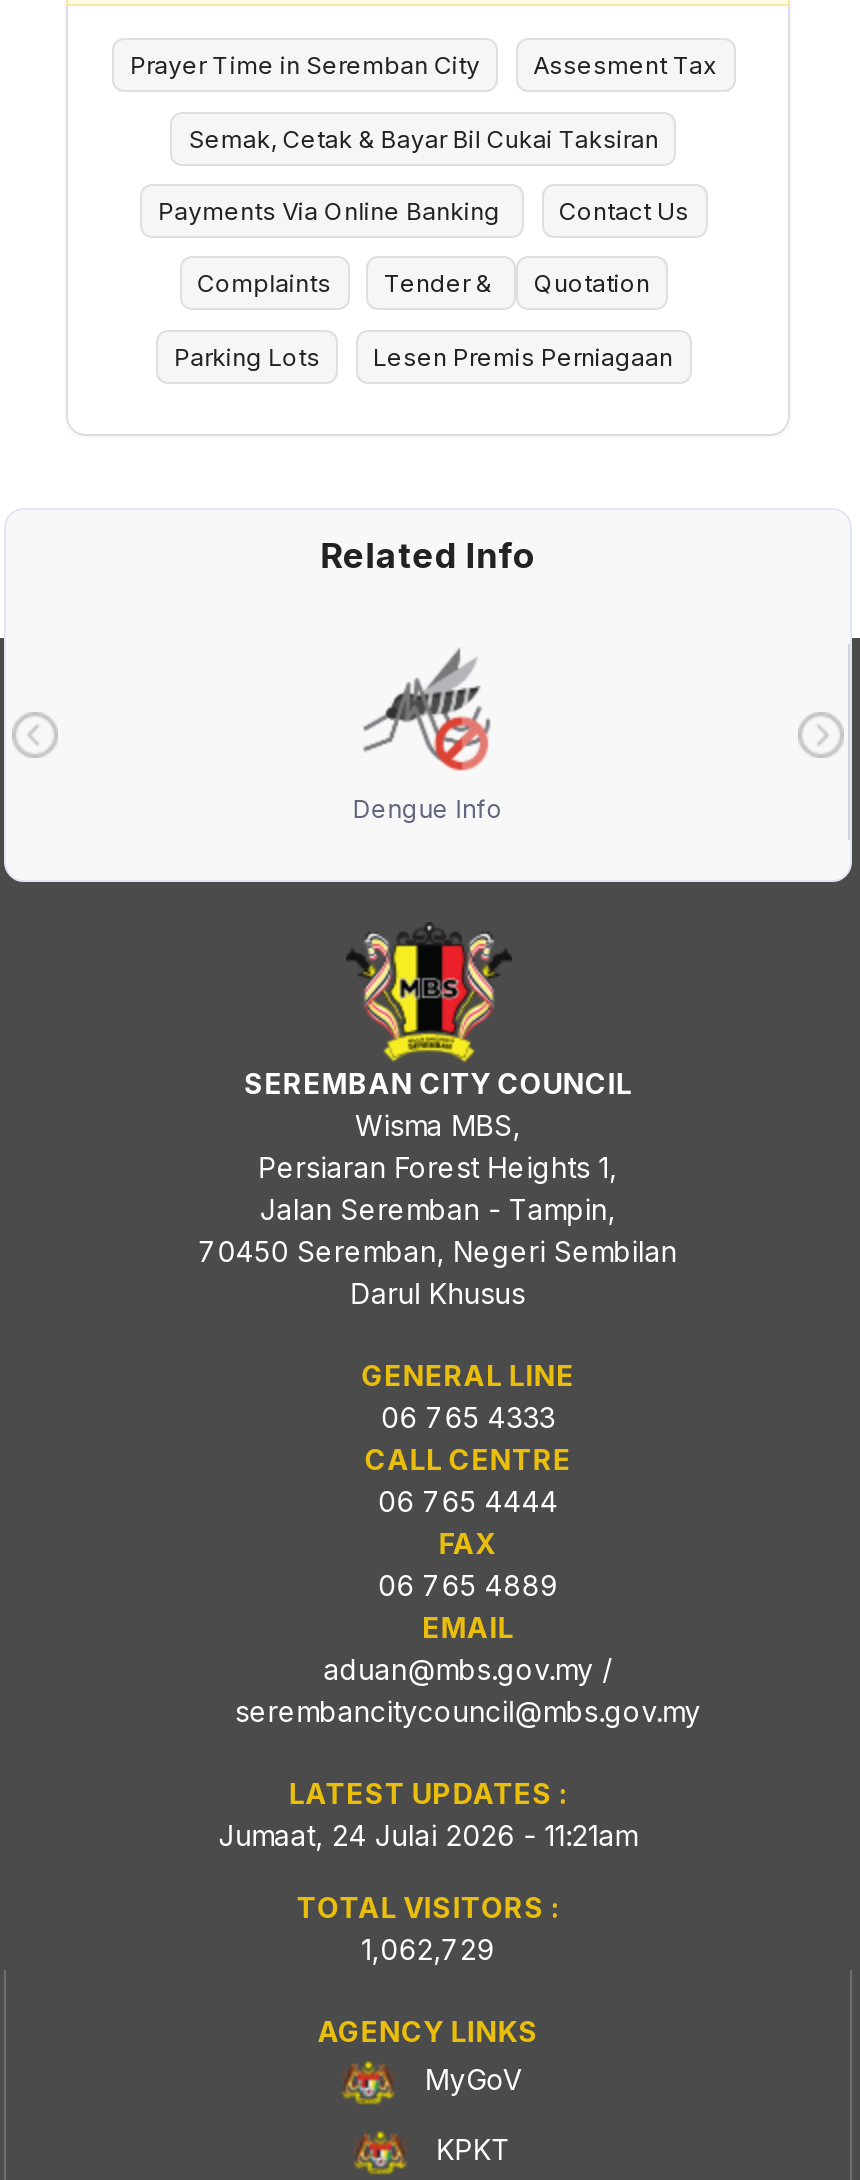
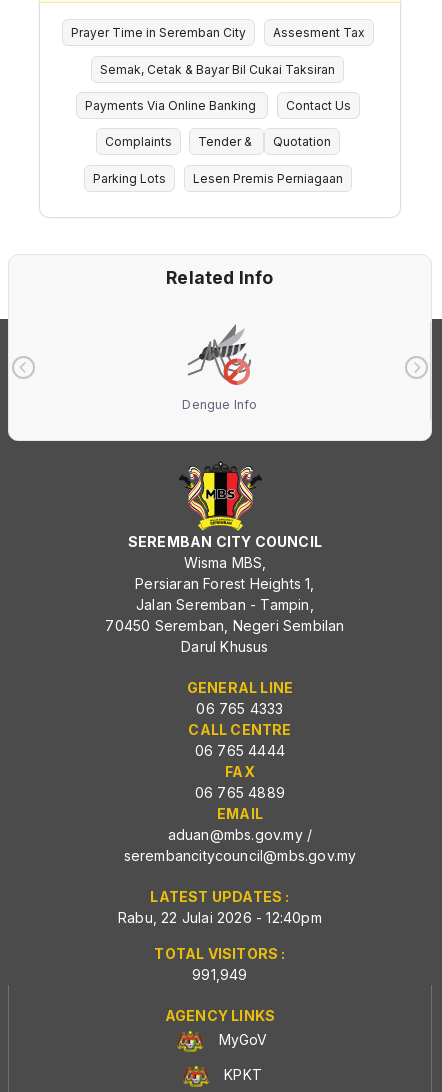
[219,1818,637,1852] Jumaat, 24 Julai 2026 - 11:21am -> [118,909,322,926] Rabu, 22 Julai 2026 - 12:40pm
[361,1932,495,1966] 1,062,729 -> [192,966,248,983] 991,949

